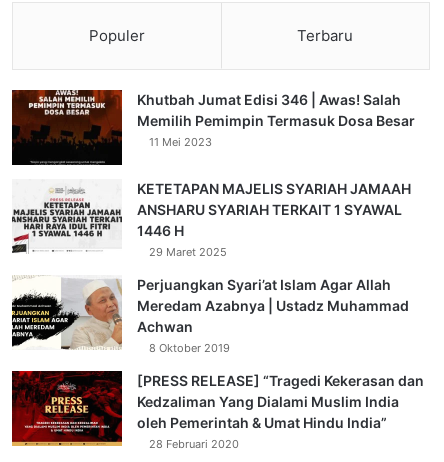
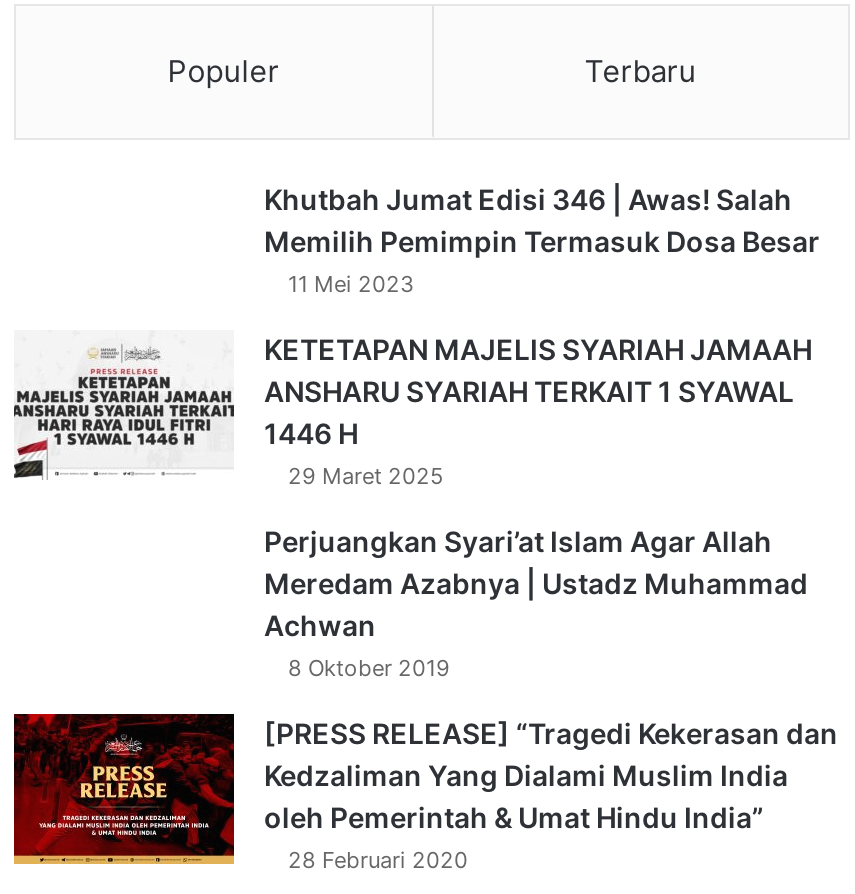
[11,89,123,166] [image] -> none
[11,276,123,350] [image] -> none

